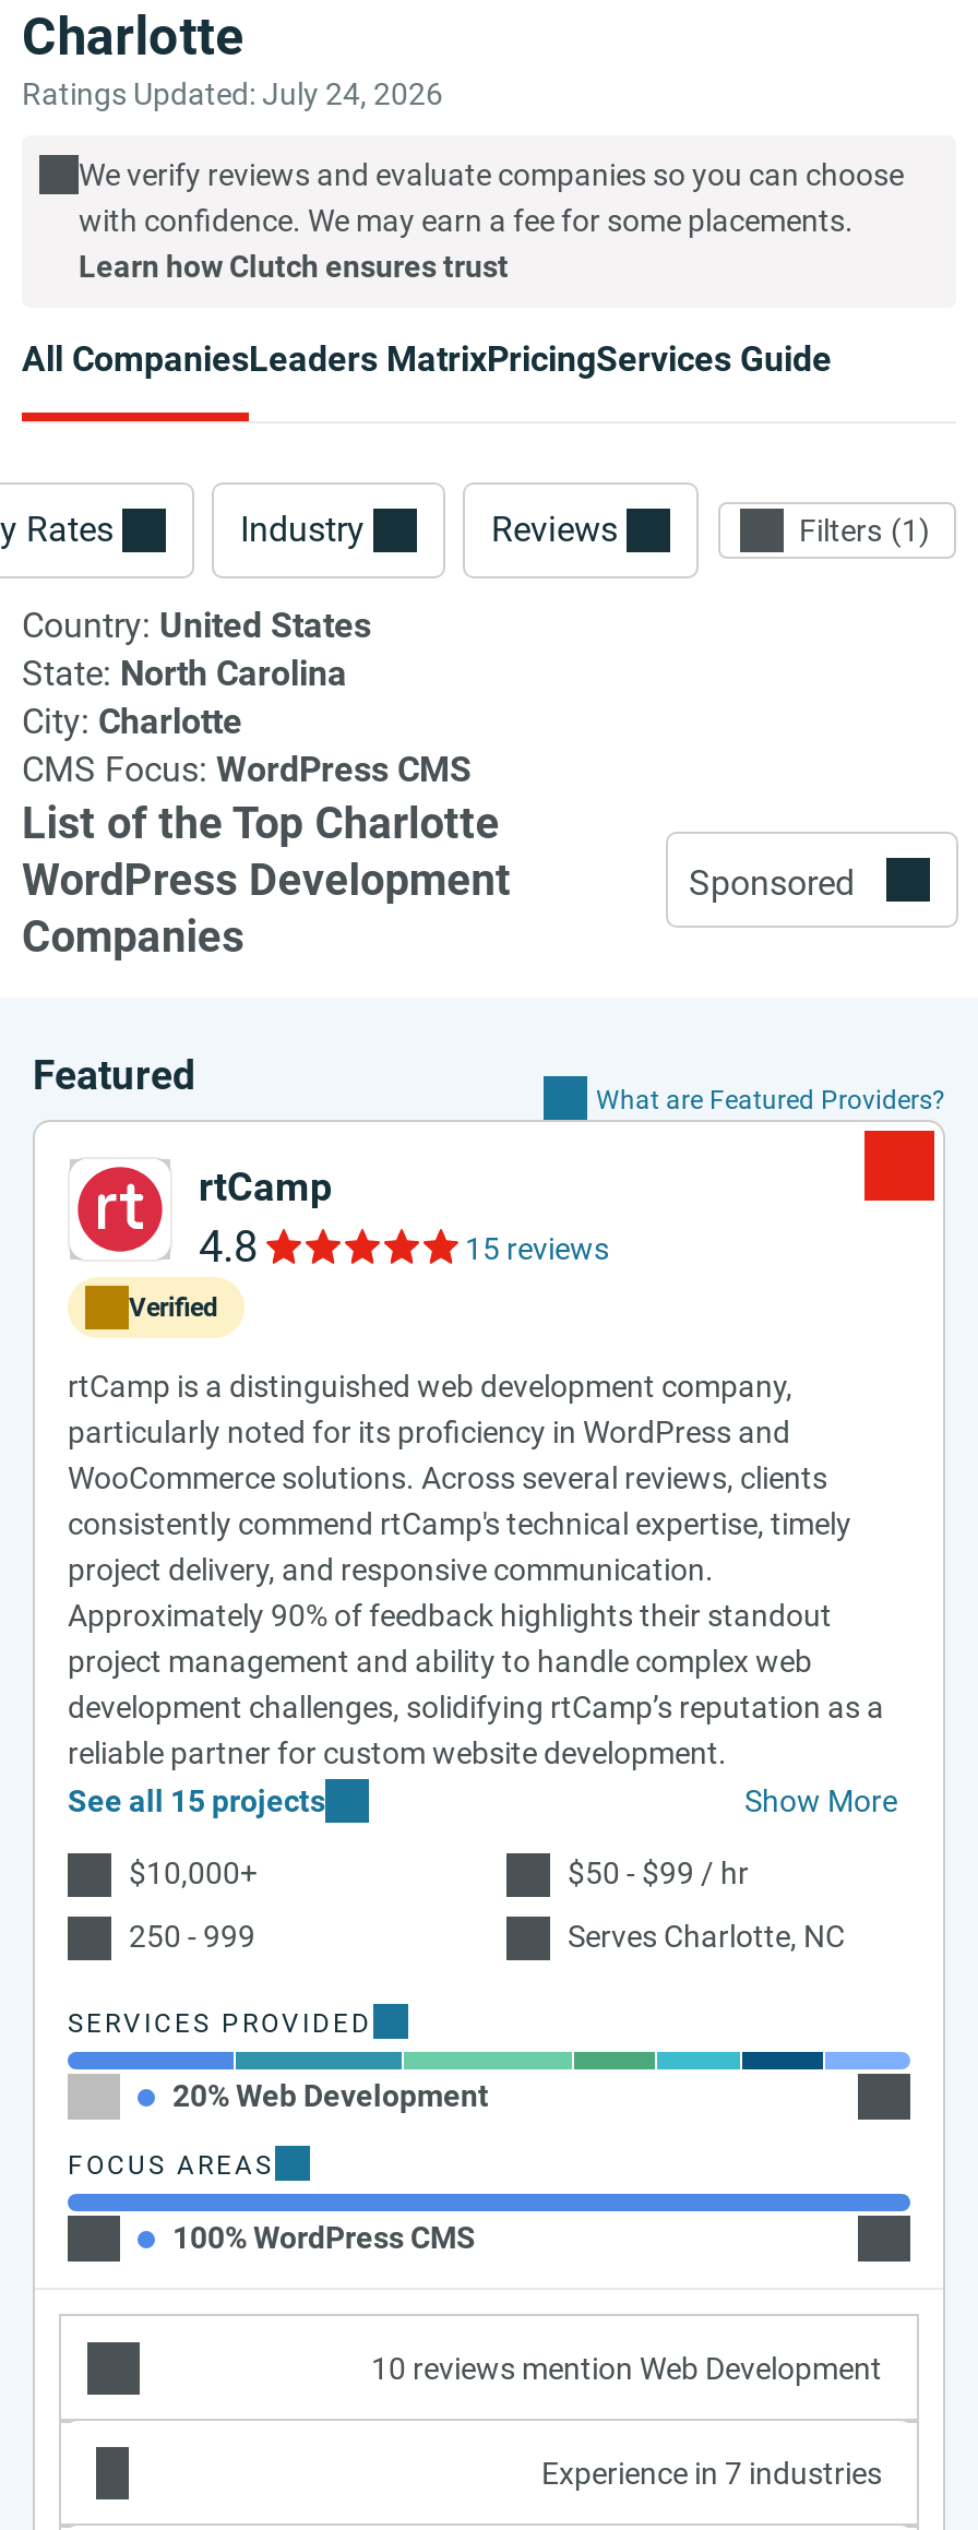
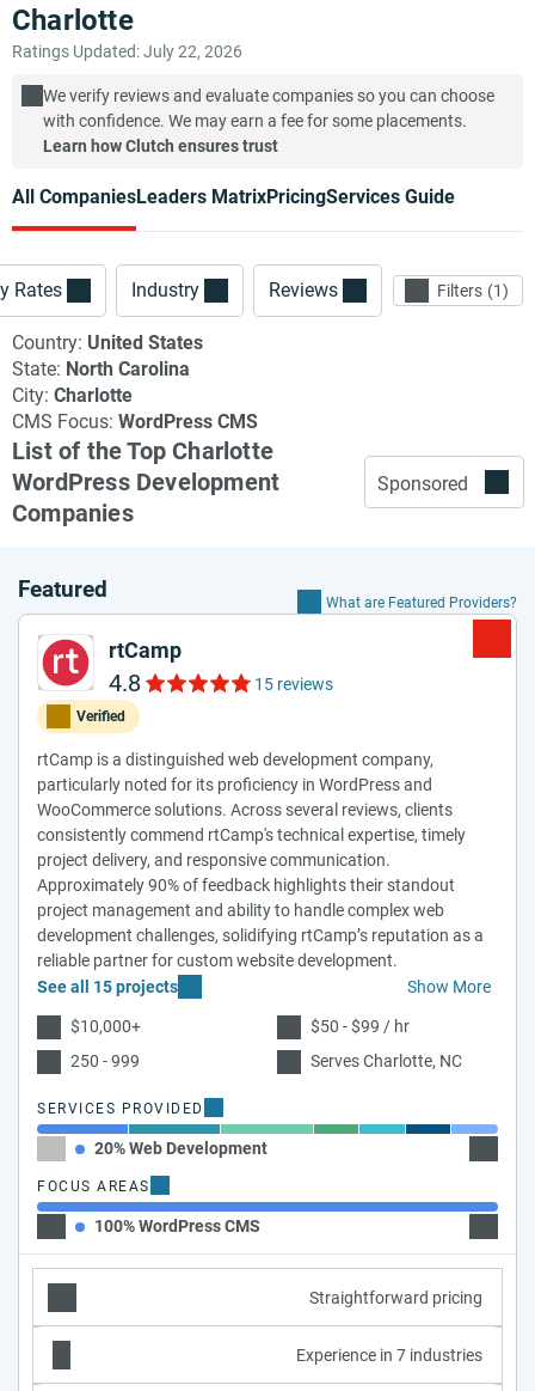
[22,76,443,111] Ratings Updated: July 24, 2026 -> [12,42,242,61] Ratings Updated: July 22, 2026
[371,2350,882,2385] 10 reviews mention Web Development -> [309,1288,482,1307] Straightforward pricing

